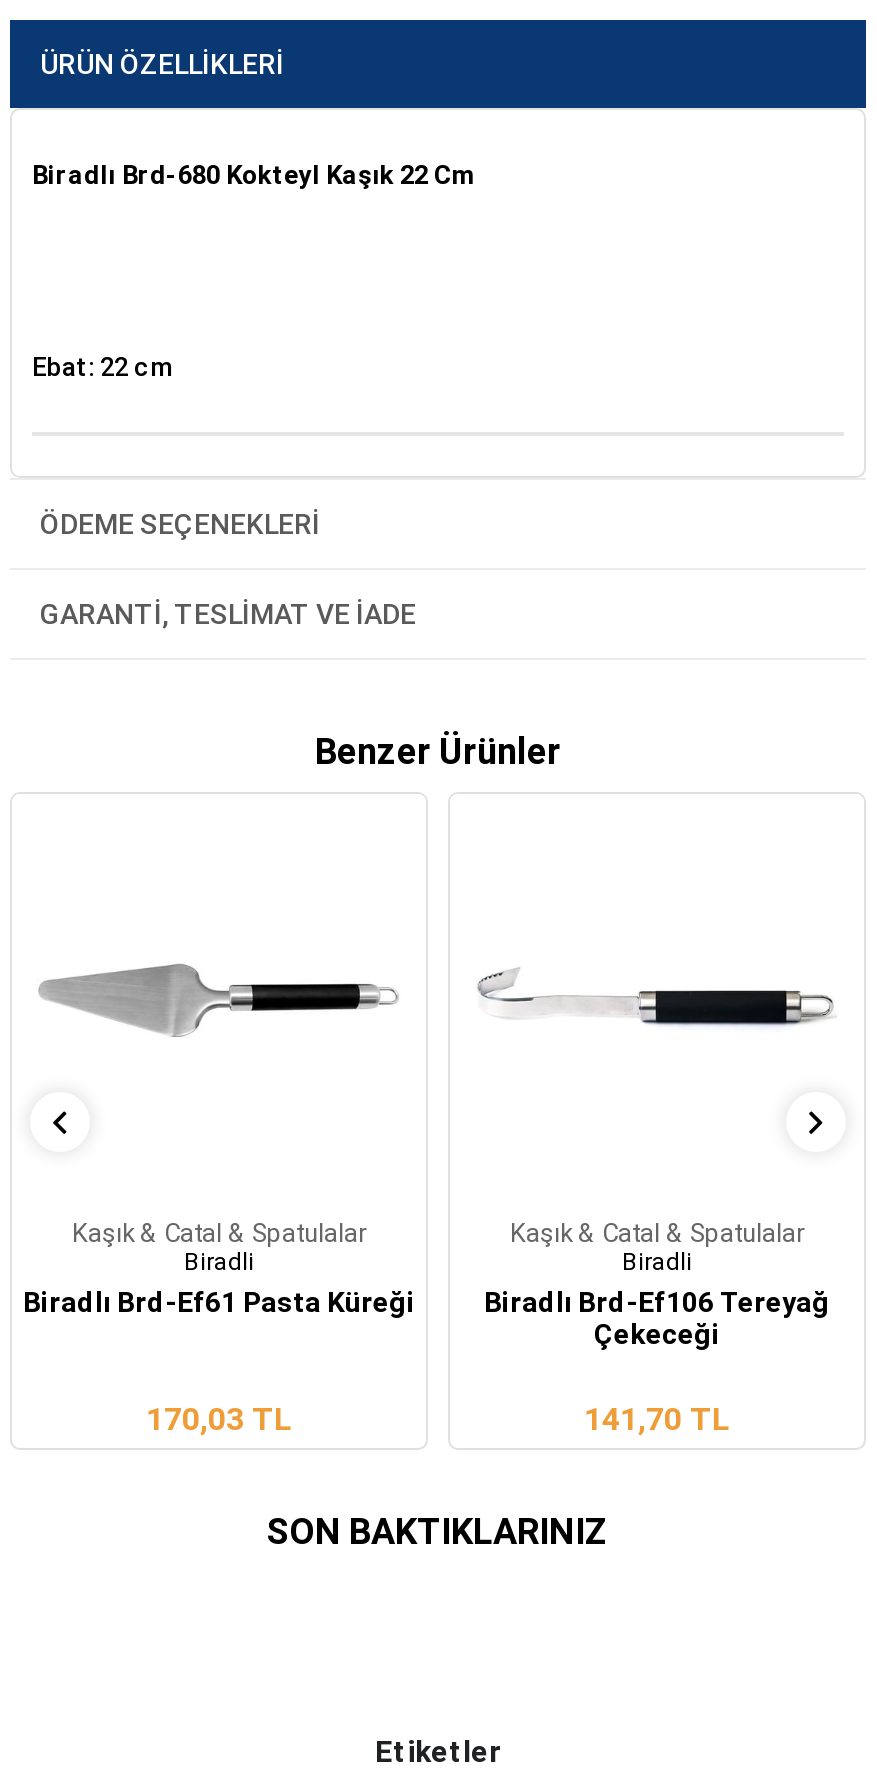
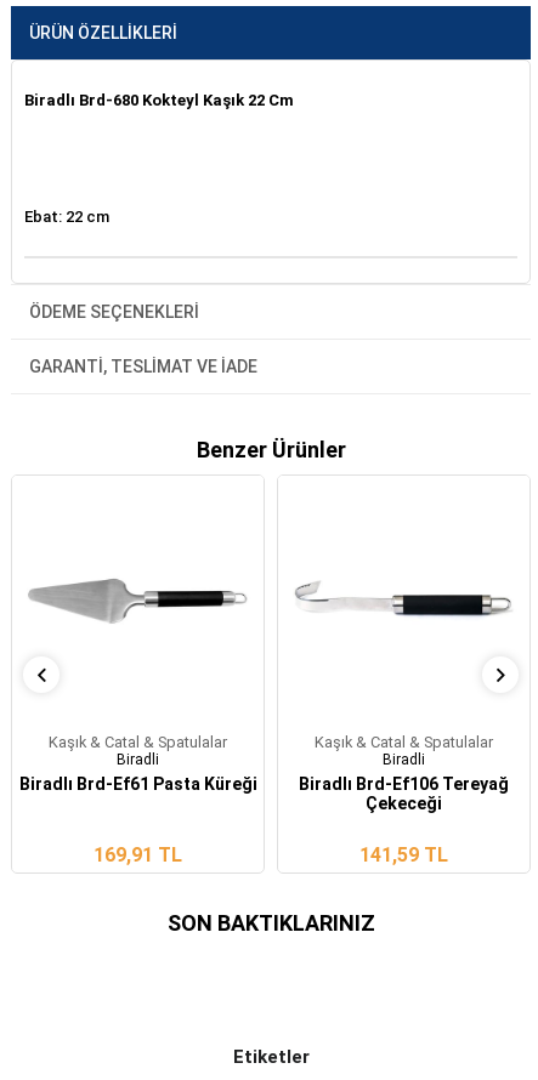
[146,1400,292,1438] 170,03 TL -> [94,844,182,867] 169,91 TL
[584,1400,730,1438] 141,70 TL -> [359,844,448,867] 141,59 TL

